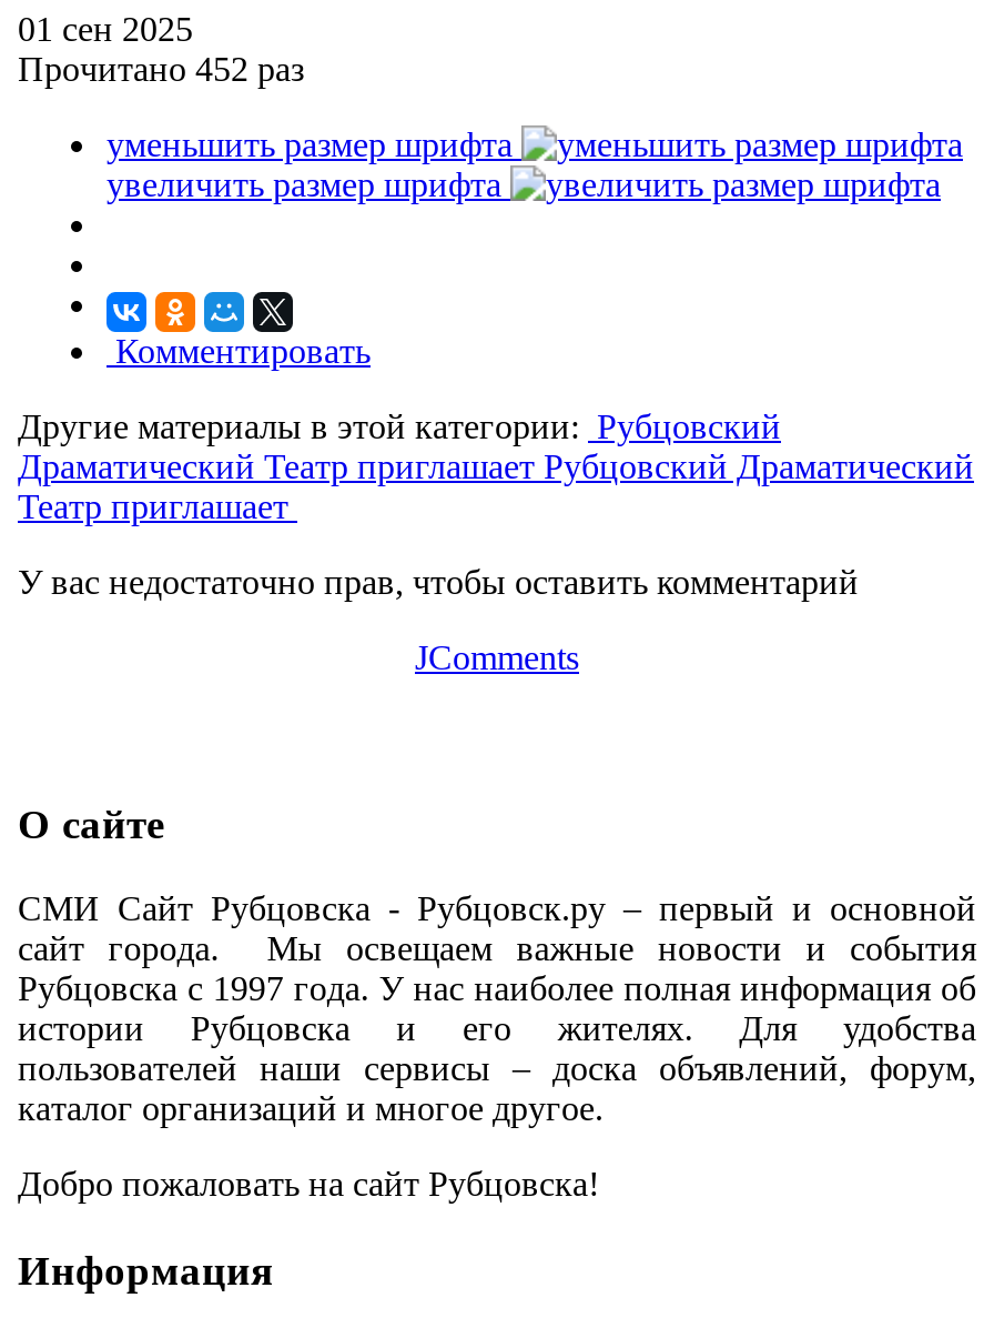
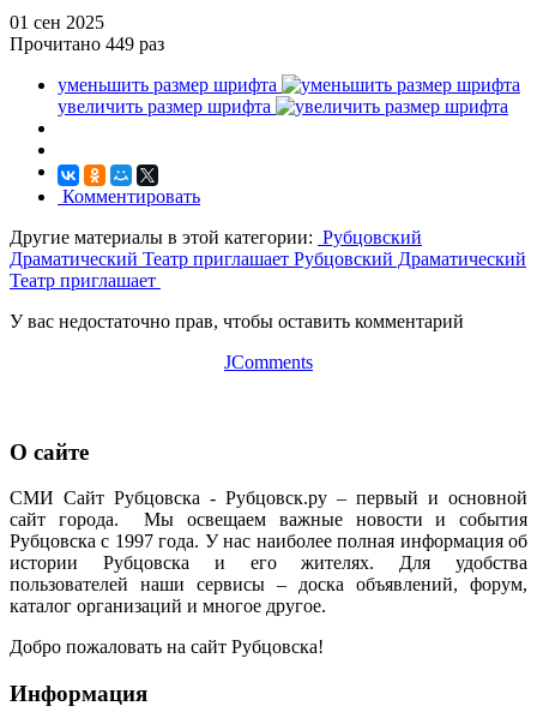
[18,50,304,87] Прочитано 452 раз -> [10,33,164,54] Прочитано 449 раз

